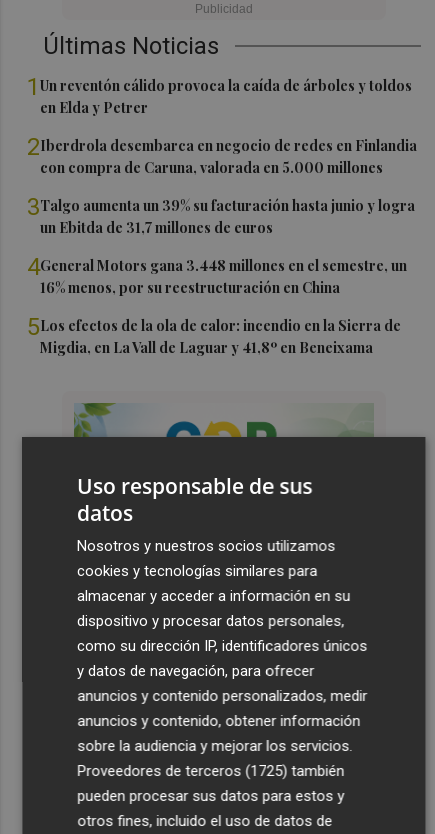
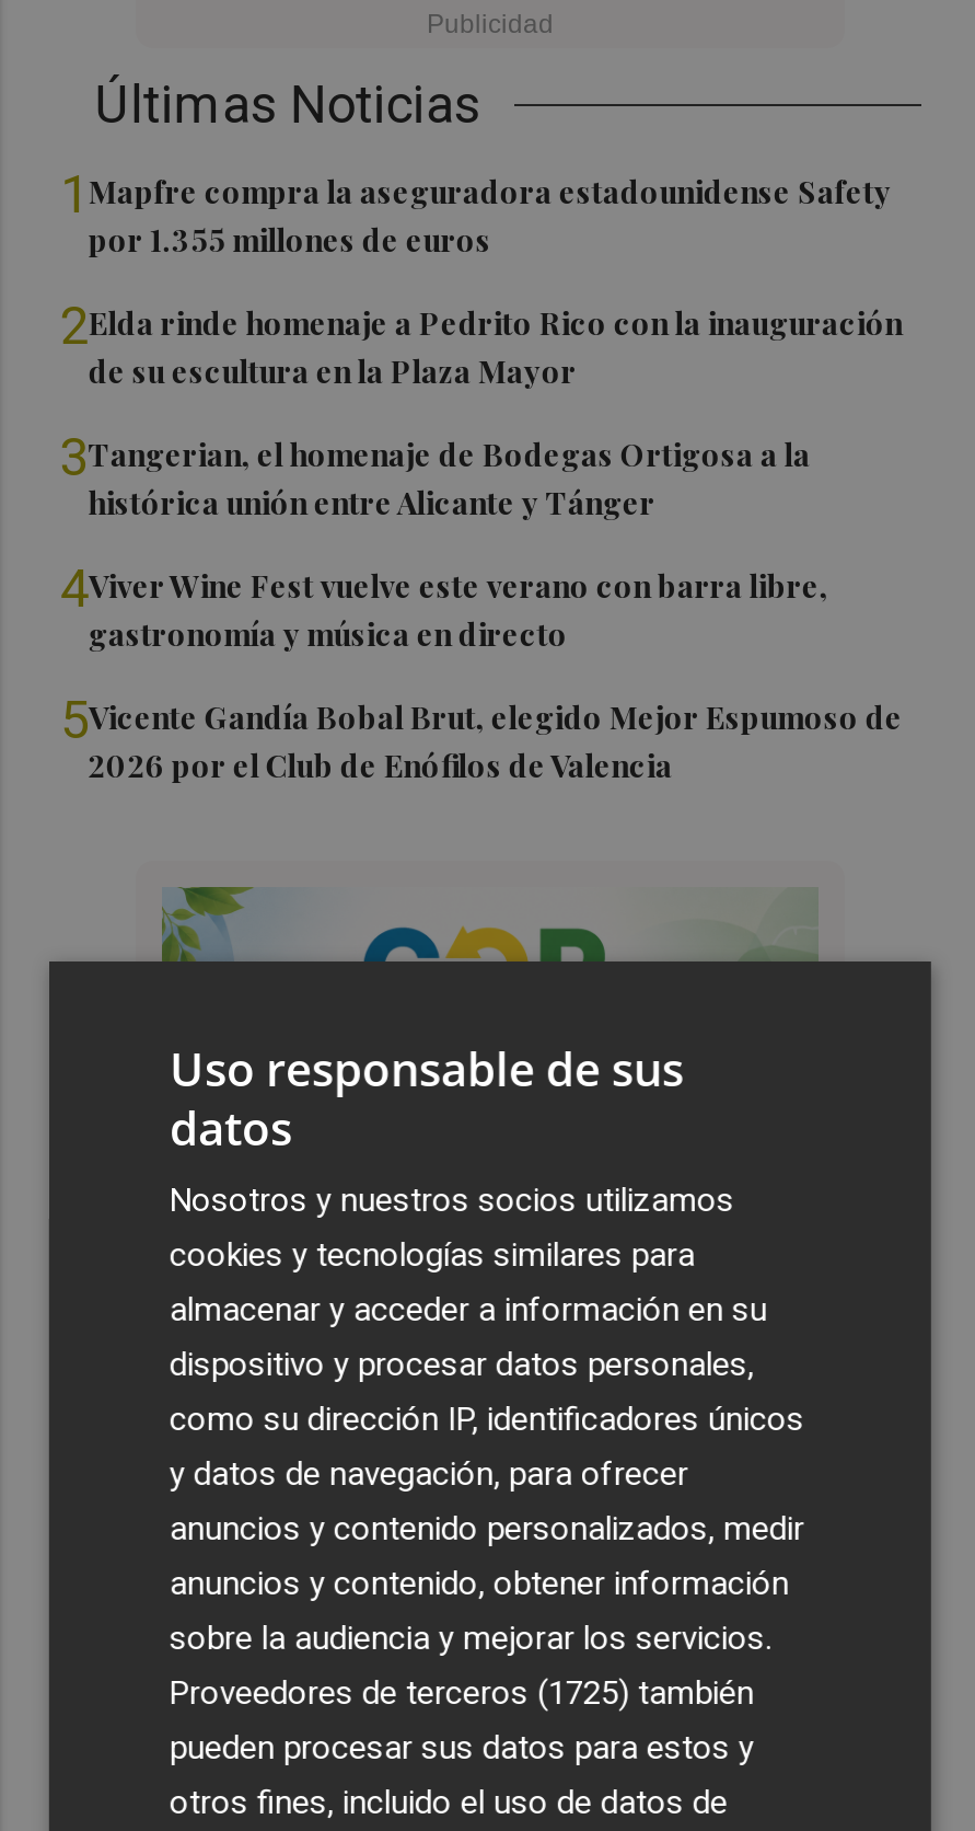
[27,73,412,117] 1 Un reventón cálido provoca la caída de árboles y toldos | en Elda y Petrer -> [60,163,892,260] 1 Mapfre compra la aseguradora estadounidense Safety | por 1.355 millones de euros
[27,133,417,177] 2Iberdrola desembarca en negocio de redes en Finlandia | con compra de Caruna, valorada en 5.000 millones -> [60,295,903,391] 2Elda rinde homenaje a Pedrito Rico con la inauguración | de su escultura en la Plaza Mayor
[27,193,415,237] 3Talgo aumenta un 39% su facturación hasta junio y logra | un Ebitda de 31,7 millones de euros -> [60,426,811,523] 3Tangerian, el homenaje de Bodegas Ortigosa a la | histórica unión entre Alicante y Tánger
[27,253,407,297] 4General Motors gana 3.448 millones en el semestre, un | 16% menos, por su reestructuración en China -> [60,558,828,654] 4Viver Wine Fest vuelve este verano con barra libre, | gastronomía y música en directo
[27,313,401,357] 5Los efectos de la ola de calor: incendio en la Sierra de | Migdia, en La Vall de Laguar y 41,8º en Beneixama -> [60,689,903,785] 5Vicente Gandía Bobal Brut, elegido Mejor Espumoso de | 2026 por el Club de Enófilos de Valencia

